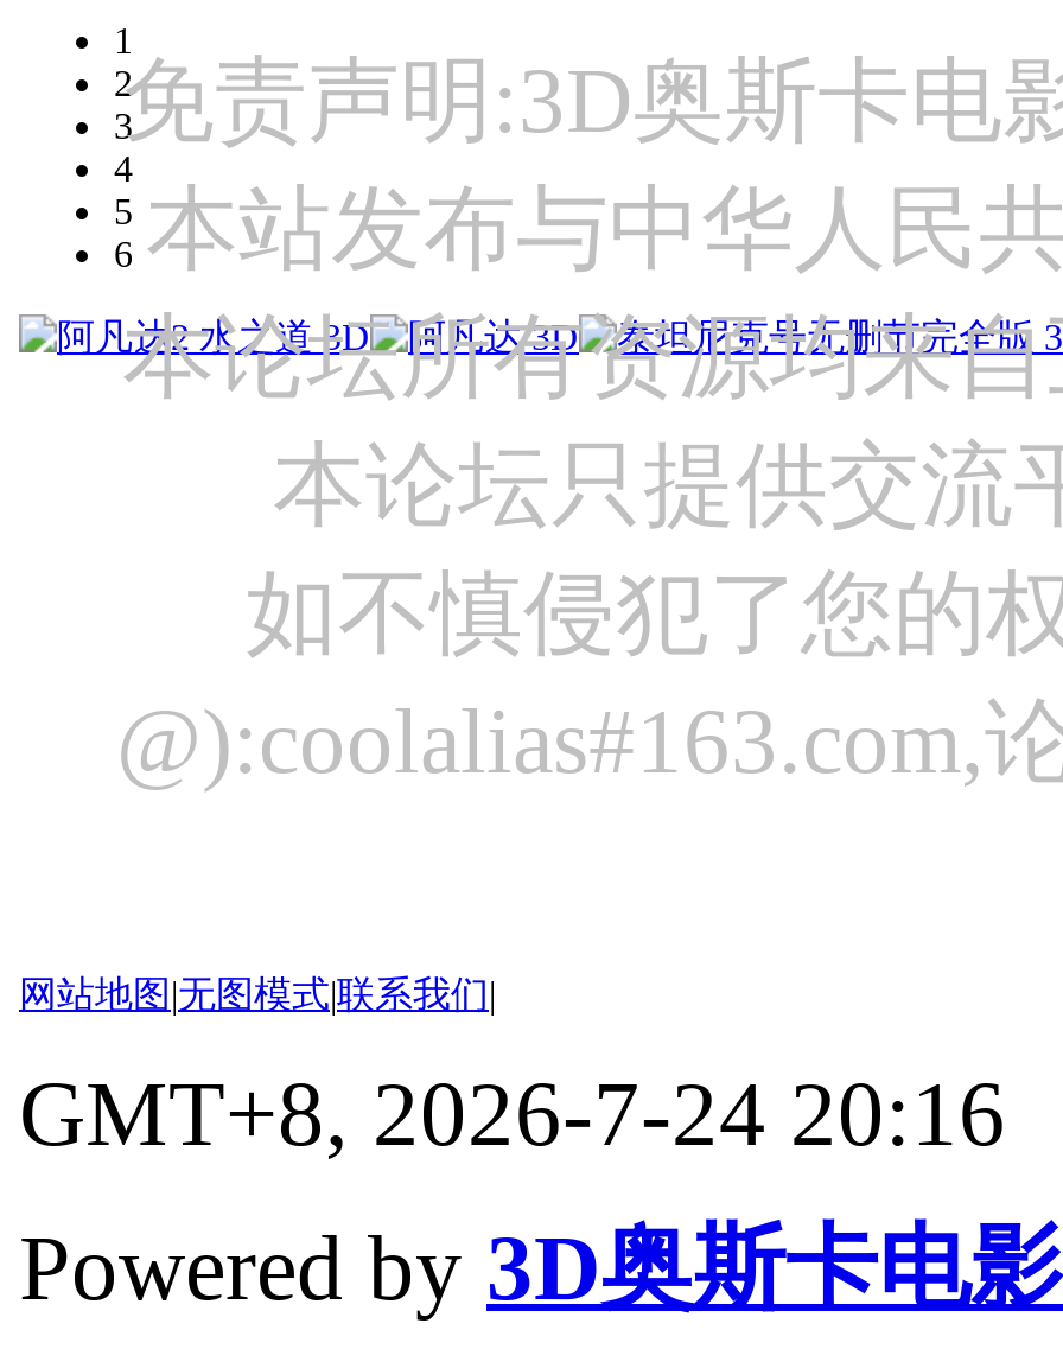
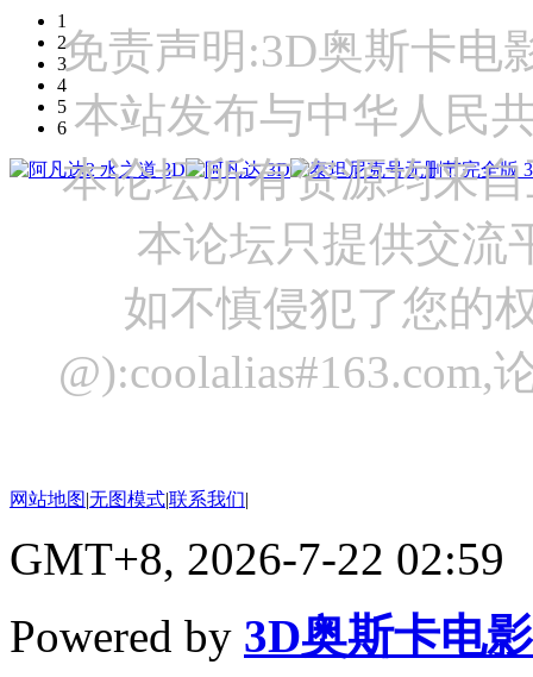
[19,1061,1006,1163] GMT+8, 2026-7-24 20:16 -> [10,533,504,584] GMT+8, 2026-7-22 02:59

